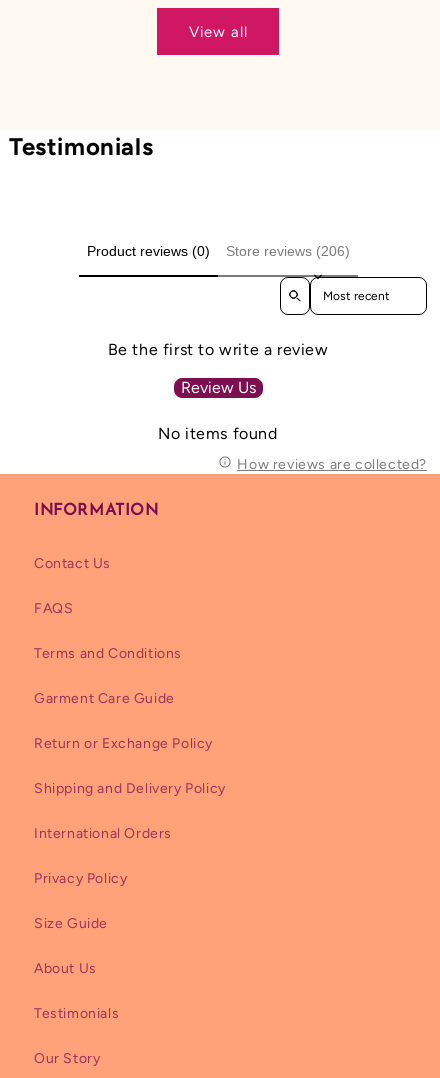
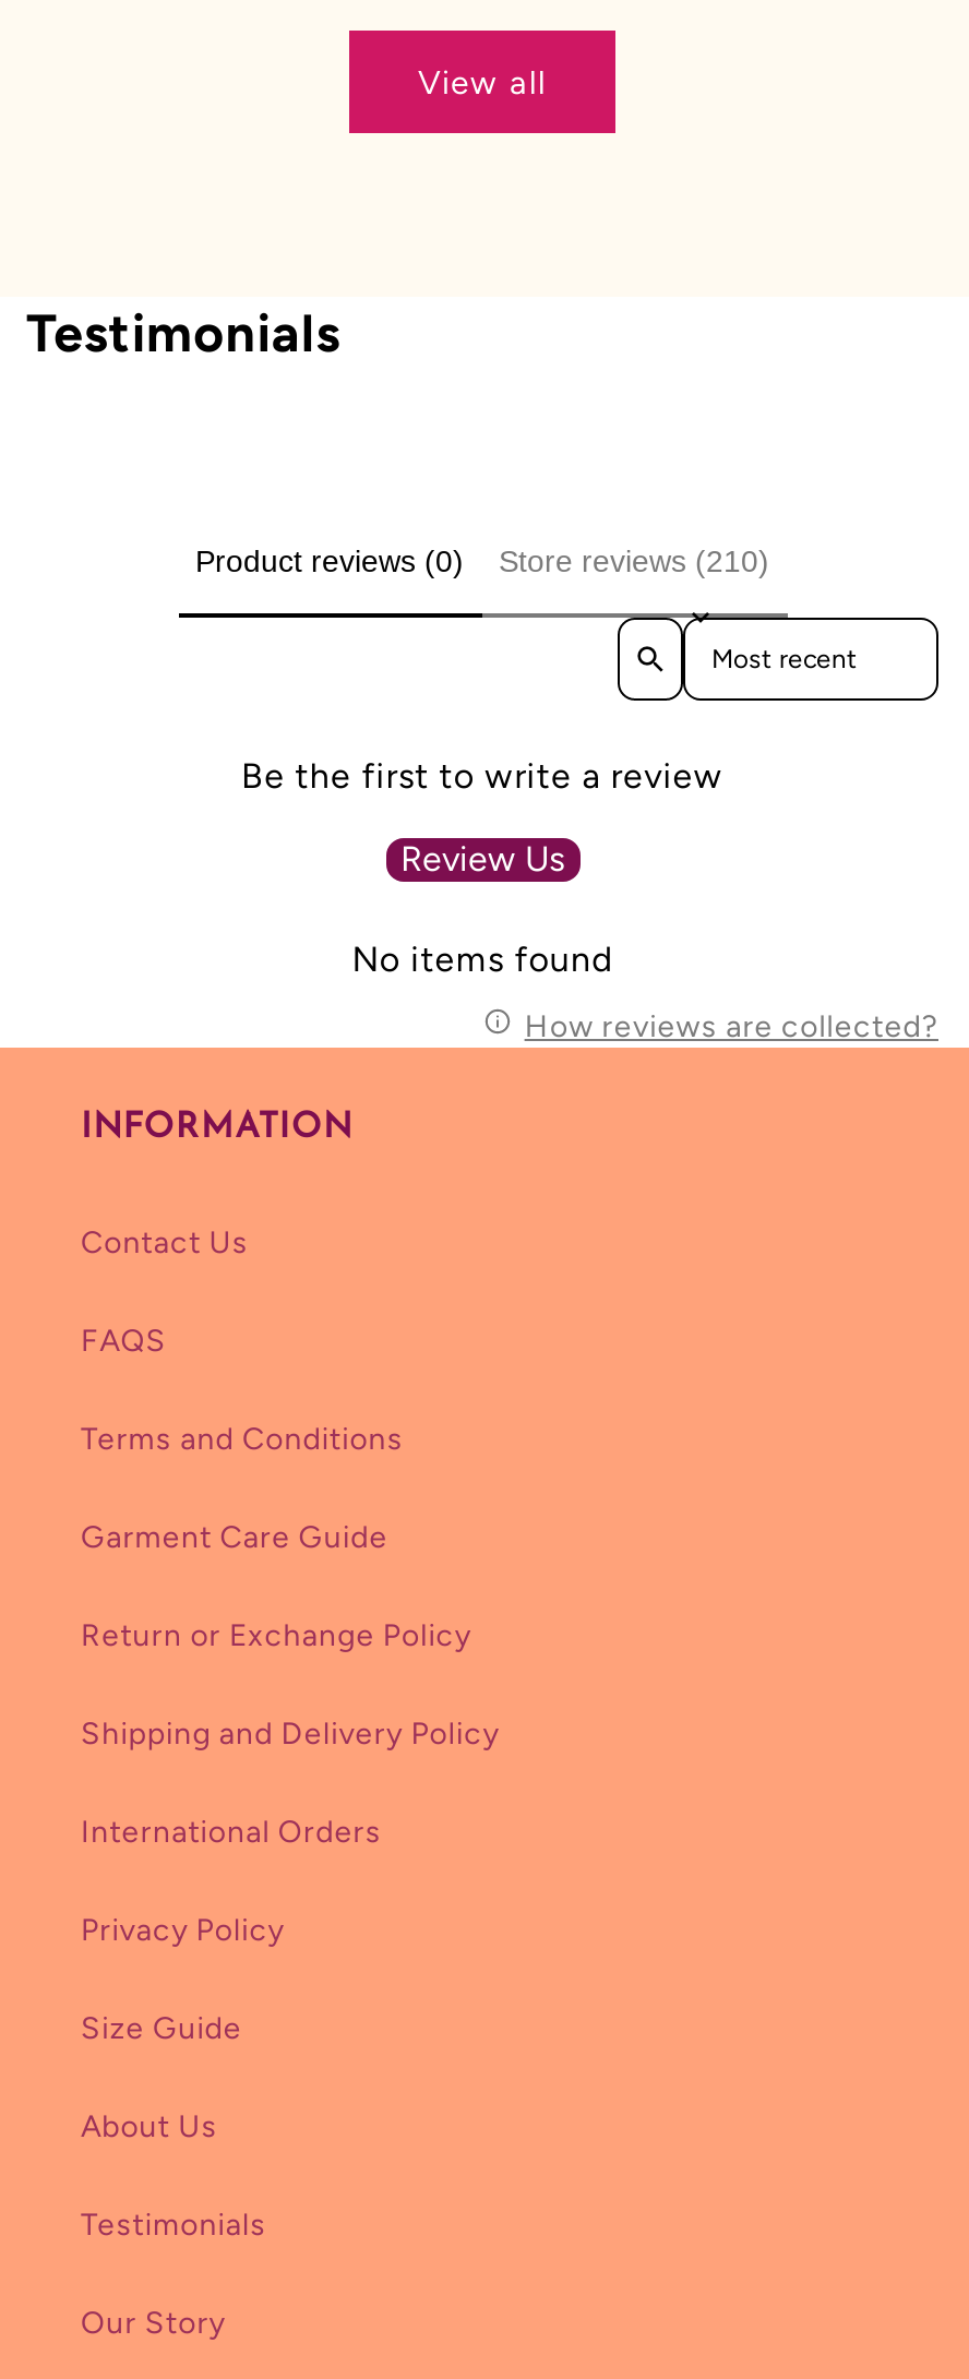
[225,243,349,259] Store reviews (206) -> [499,543,769,578] Store reviews (210)

